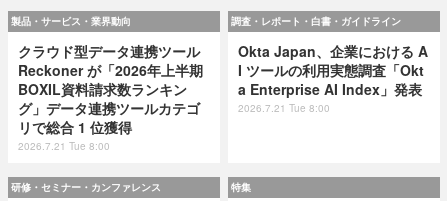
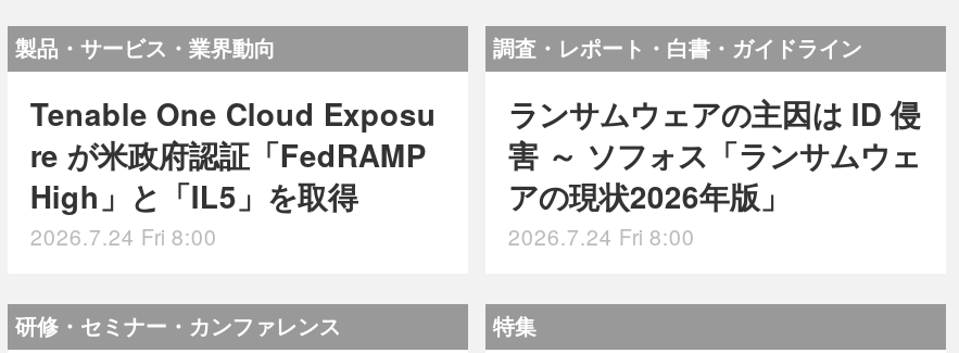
[18,41,203,153] クラウド型データ連携ツール | Reckoner が「2026年上半期 | BOXIL資料請求数ランキン | グ」データ連携ツールカテゴ | リで総合 1 位獲得 | 2026.7.21 Tue 8:00 -> [30,91,436,251] Tenable One Cloud Exposu | re が米政府認証「FedRAMP | High」と「IL5」を取得 | 2026.7.24 Fri 8:00
[238,41,428,115] Okta Japan、企業における A | I ツールの利用実態調査「Okt | a Enterprise AI Index」発表 | 2026.7.21 Tue 8:00 -> [508,91,921,251] ランサムウェアの主因は ID 侵 | 害 ～ ソフォス「ランサムウェ | アの現状2026年版」 | 2026.7.24 Fri 8:00

